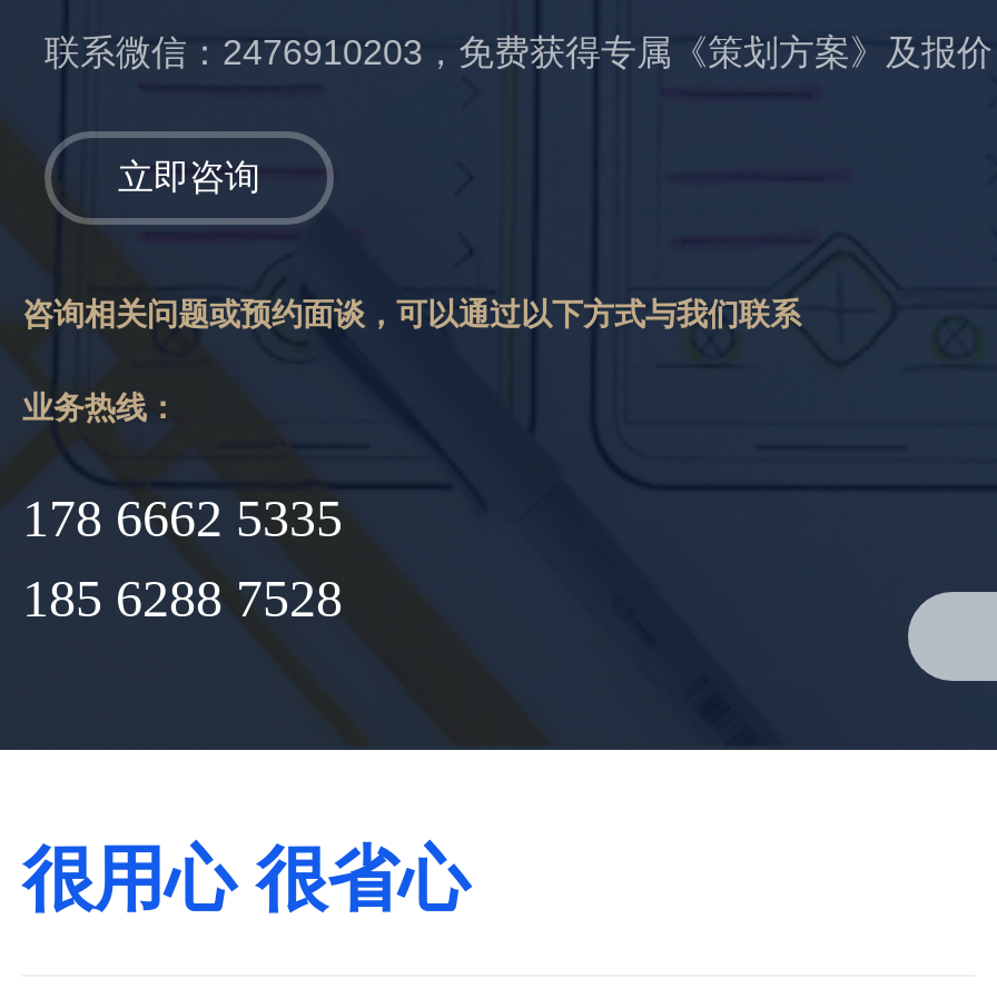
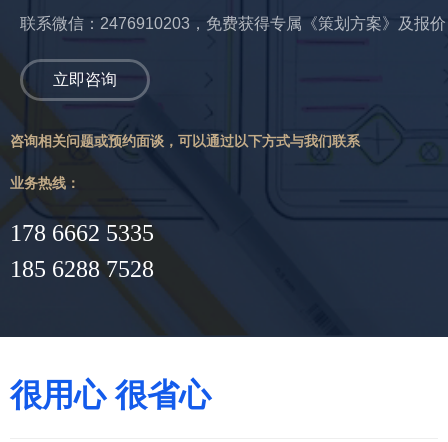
[906,590,990,683] [image] -> none

